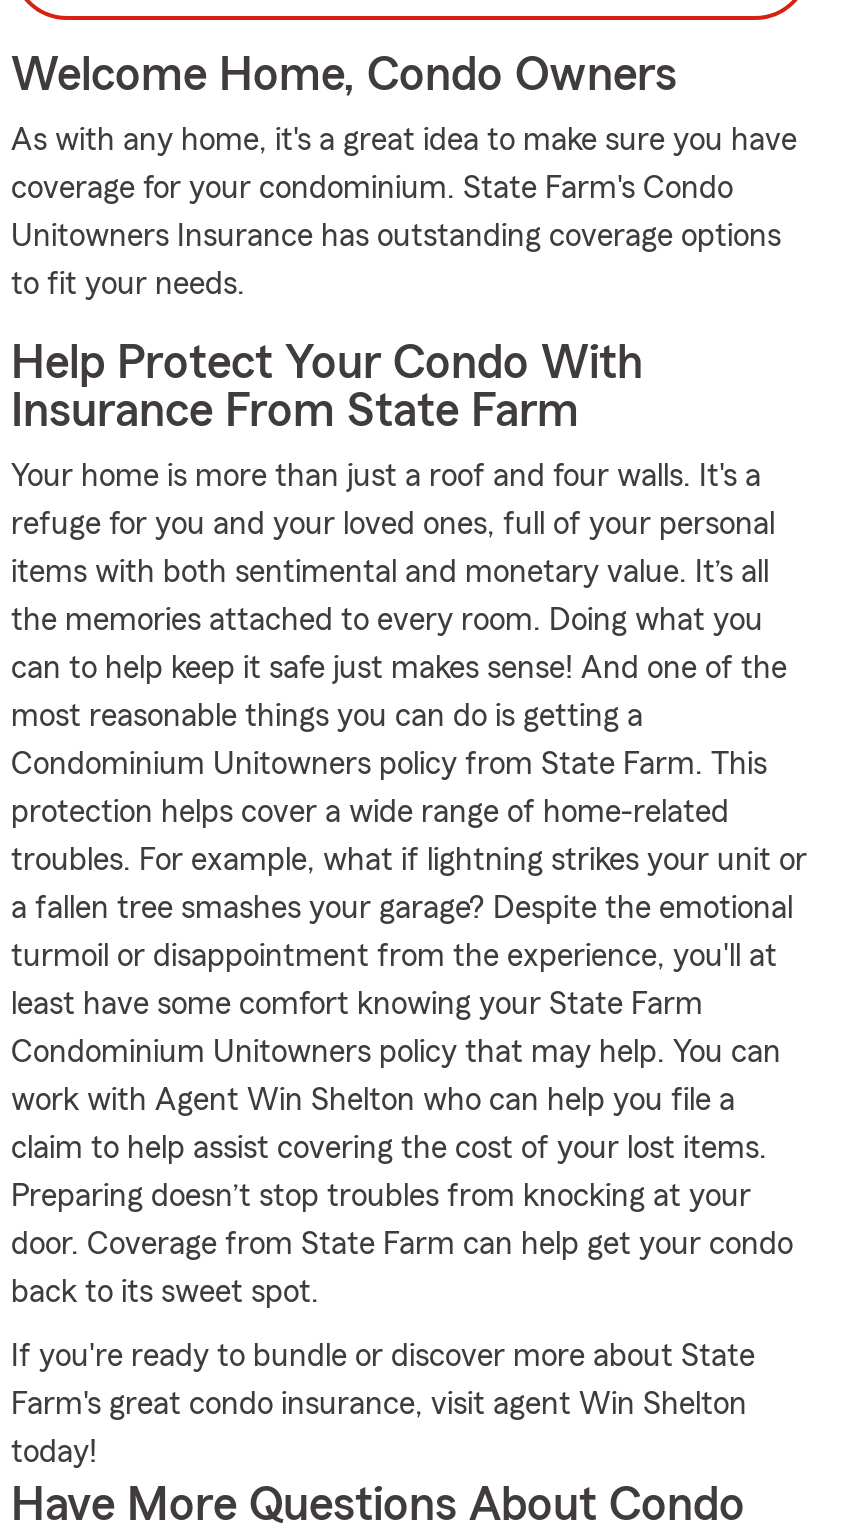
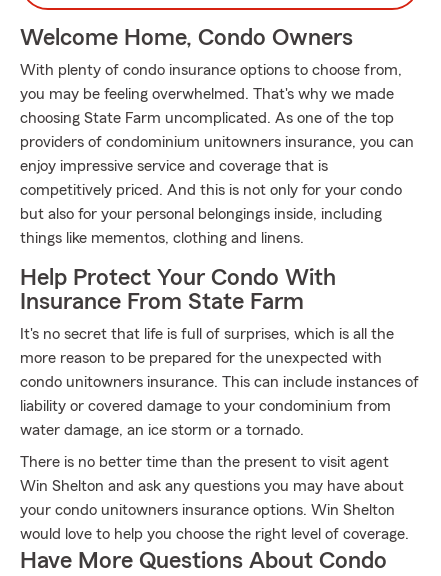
[11,124,797,300] As with any home, it's a great idea to make sure you have | coverage for your condominium. State Farm's Condo | Unitowners Insurance has outstanding coverage options | to fit your needs. -> [20,62,414,246] With plenty of condo insurance options to choose from, | you may be feeling overwhelmed. That's why we made | choosing State Farm uncomplicated. As one of the top | providers of condominium unitowners insurance, you can | enjoy impressive service and coverage that is | competitively priced. And this is not only for your condo | but also for your personal belongings inside, including | things like mementos, clothing and linens.
moved [11,340,643,436] -> [20,266,336,314]: Help Protect Your Condo With | Insurance From State Farm
[11,460,807,1468] Your home is more than just a roof and four walls. It's a | refuge for you and your loved ones, full of your personal | items with both sentimental and monetary value. It’s all | the memories attached to every room. Doing what you | can to help keep it safe just makes sense! And one of the | most reasonable things you can do is getting a | Condominium Unitowners policy from State Farm. This | protection helps cover a wide range of home-related | troubles. For example, what if lightning strikes your unit or | a fallen tree smashes your garage? Despite the emotional | turmoil or disappointment from the experience, you'll at | least have some comfort knowing your State Farm | Condominium Unitowners policy that may help. You can | work with Agent Win Shelton who can help you file a | claim to help assist covering the cost of your lost items. | Preparing doesn’t stop troubles from knocking at your | door. Coverage from State Farm can help get your condo | back to its sweet spot. | If you're ready to bundle or discover more about State | Farm's great condo insurance, visit agent Win Shelton | today! -> [20,326,419,542] It's no secret that life is full of surprises, which is all the | more reason to be prepared for the unexpected with | condo unitowners insurance. This can include instances of | liability or covered damage to your condominium from | water damage, an ice storm or a tornado. | There is no better time than the present to visit agent | Win Shelton and ask any questions you may have about | your condo unitowners insurance options. Win Shelton | would love to help you choose the right level of coverage.

